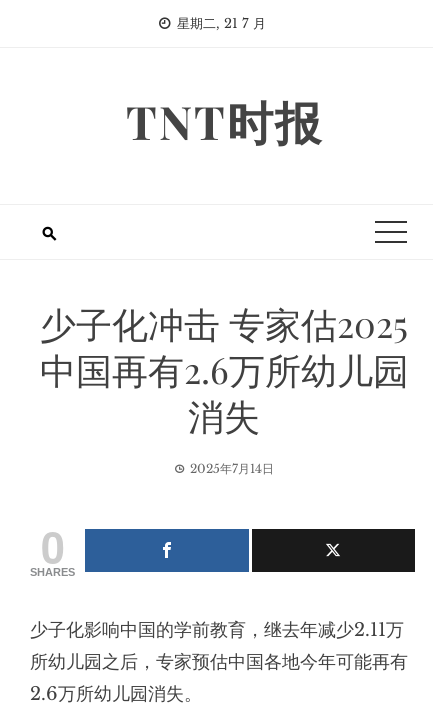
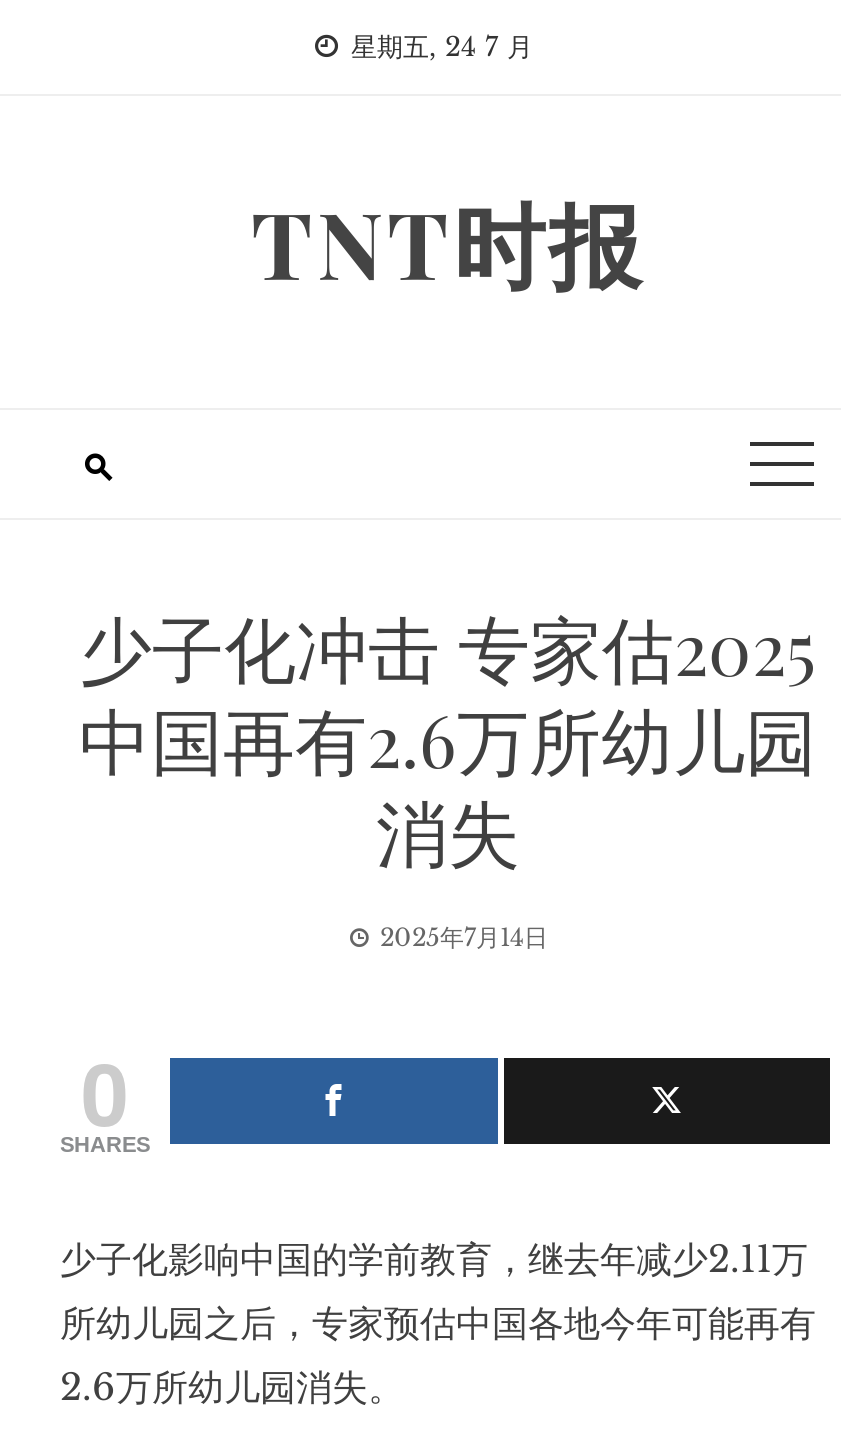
[176,15,265,32] 星期二, 21 7 月 -> [351,30,533,64] 星期五, 24 7 月

